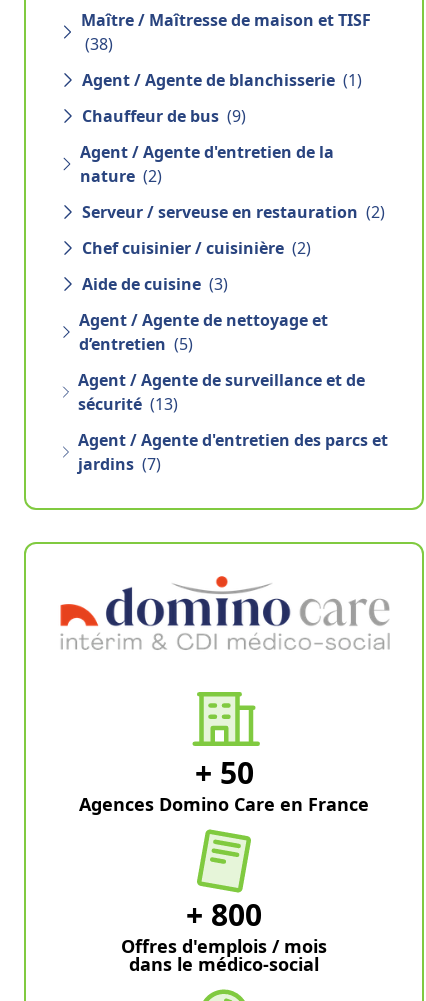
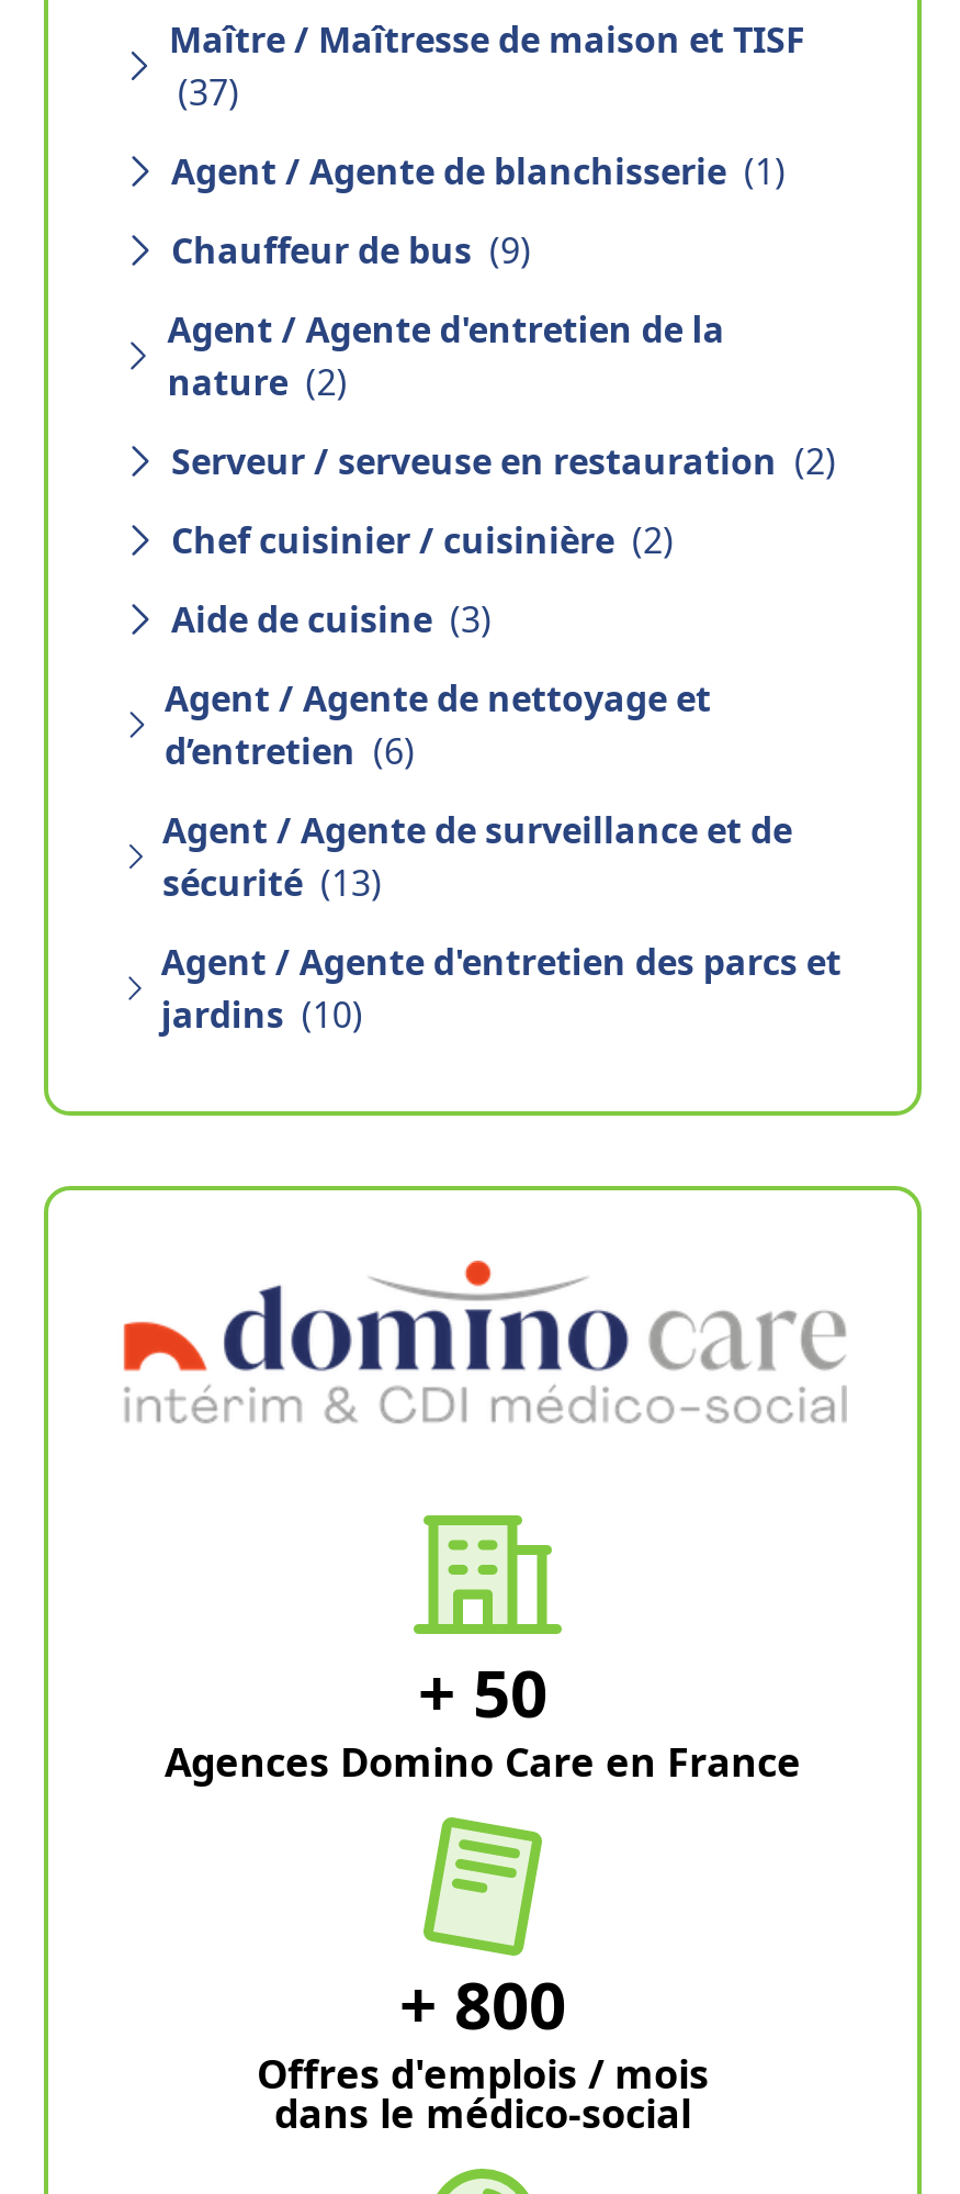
[85,32,113,54] (38) -> [178,67,239,115] (37)
[79,332,193,354] d’entretien (5) -> [165,726,415,774] d’entretien (6)
[78,452,161,474] jardins (7) -> [161,989,363,1038] jardins (10)

